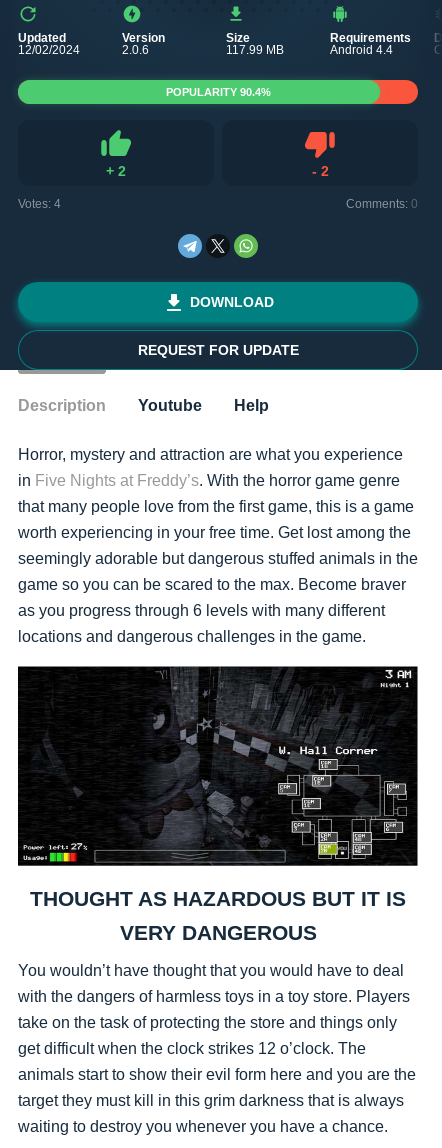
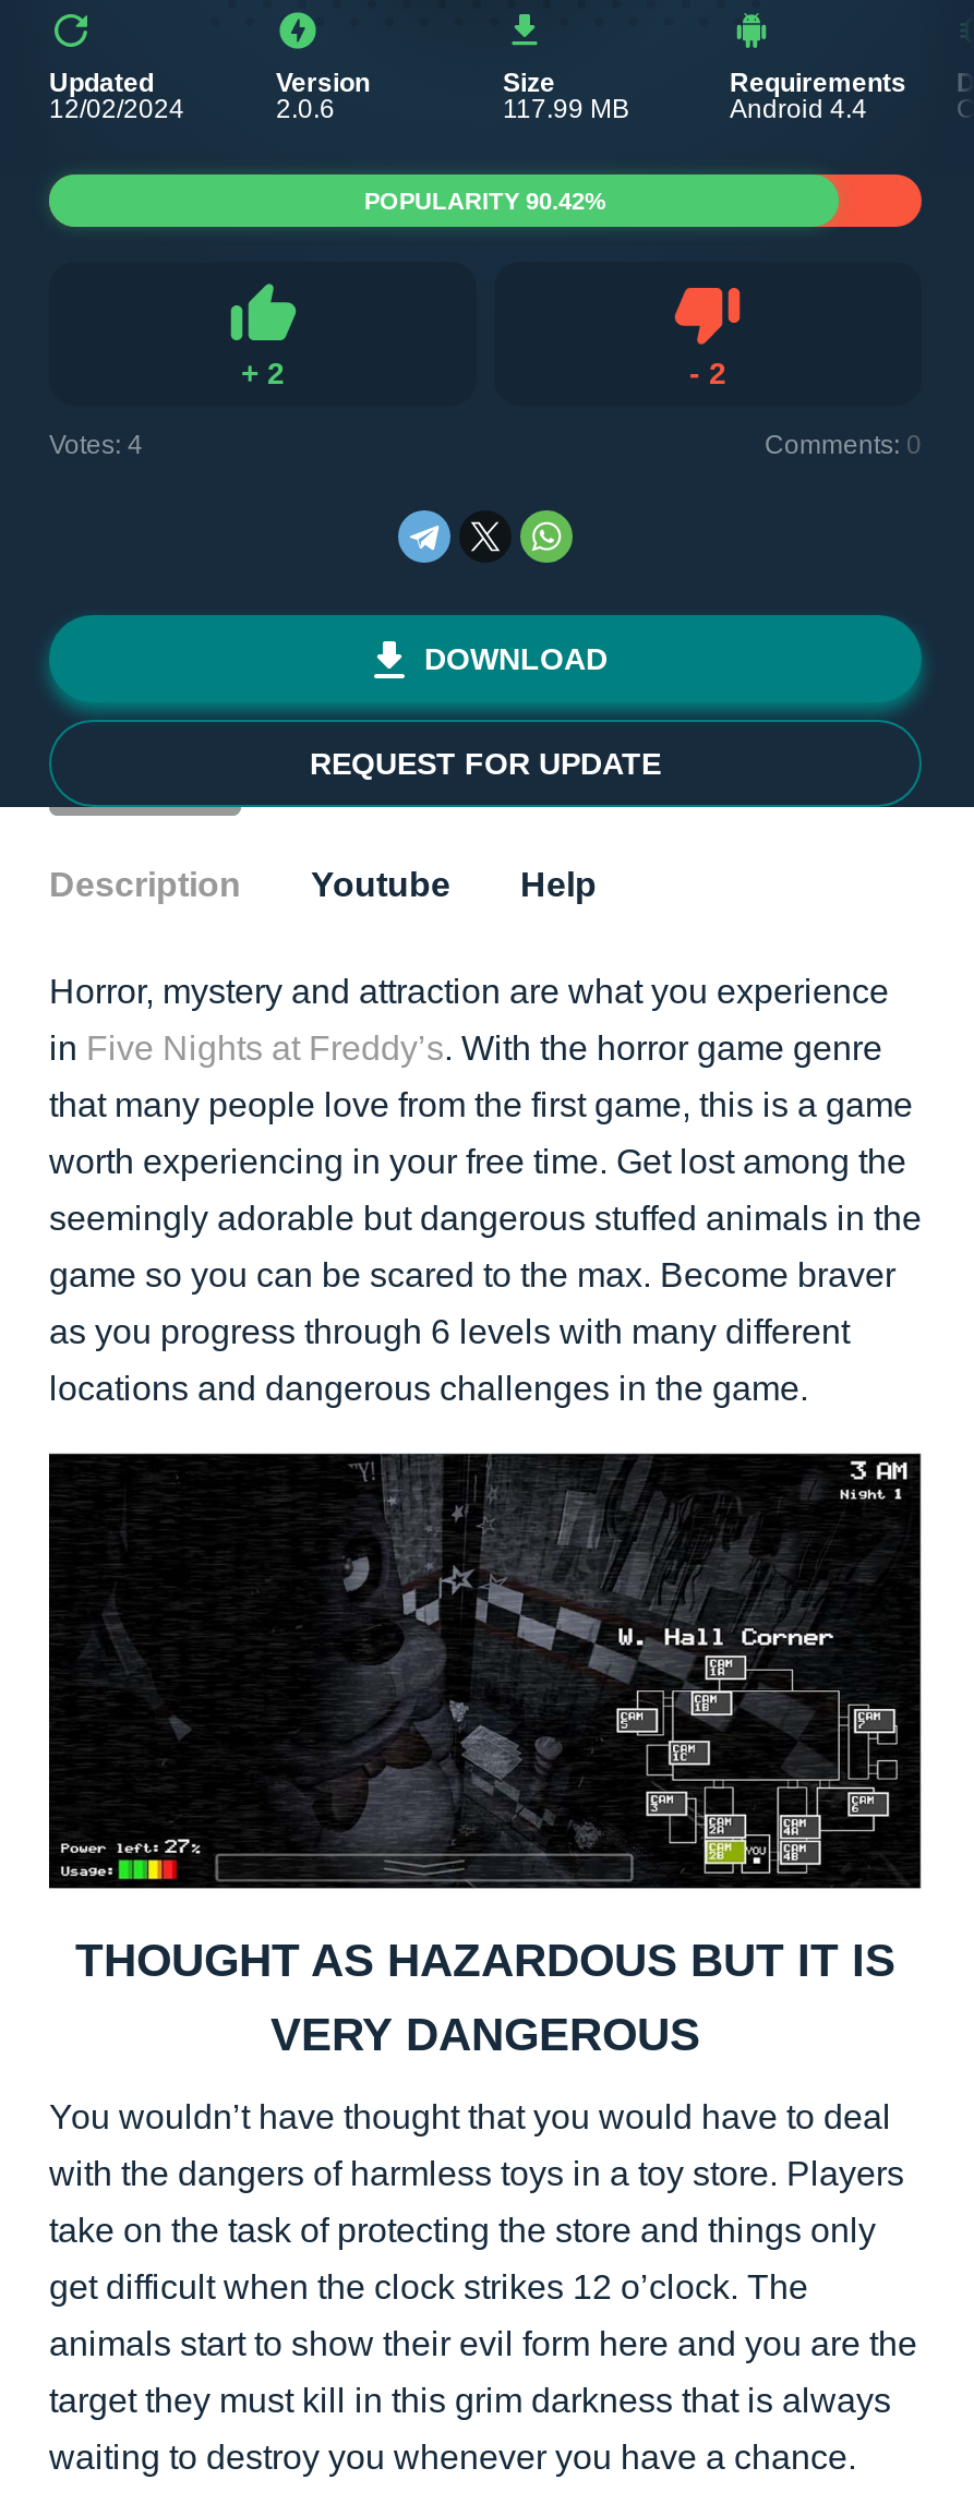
[165,86,270,98] POPULARITY 90.4% -> [364,188,606,214] POPULARITY 90.42%

